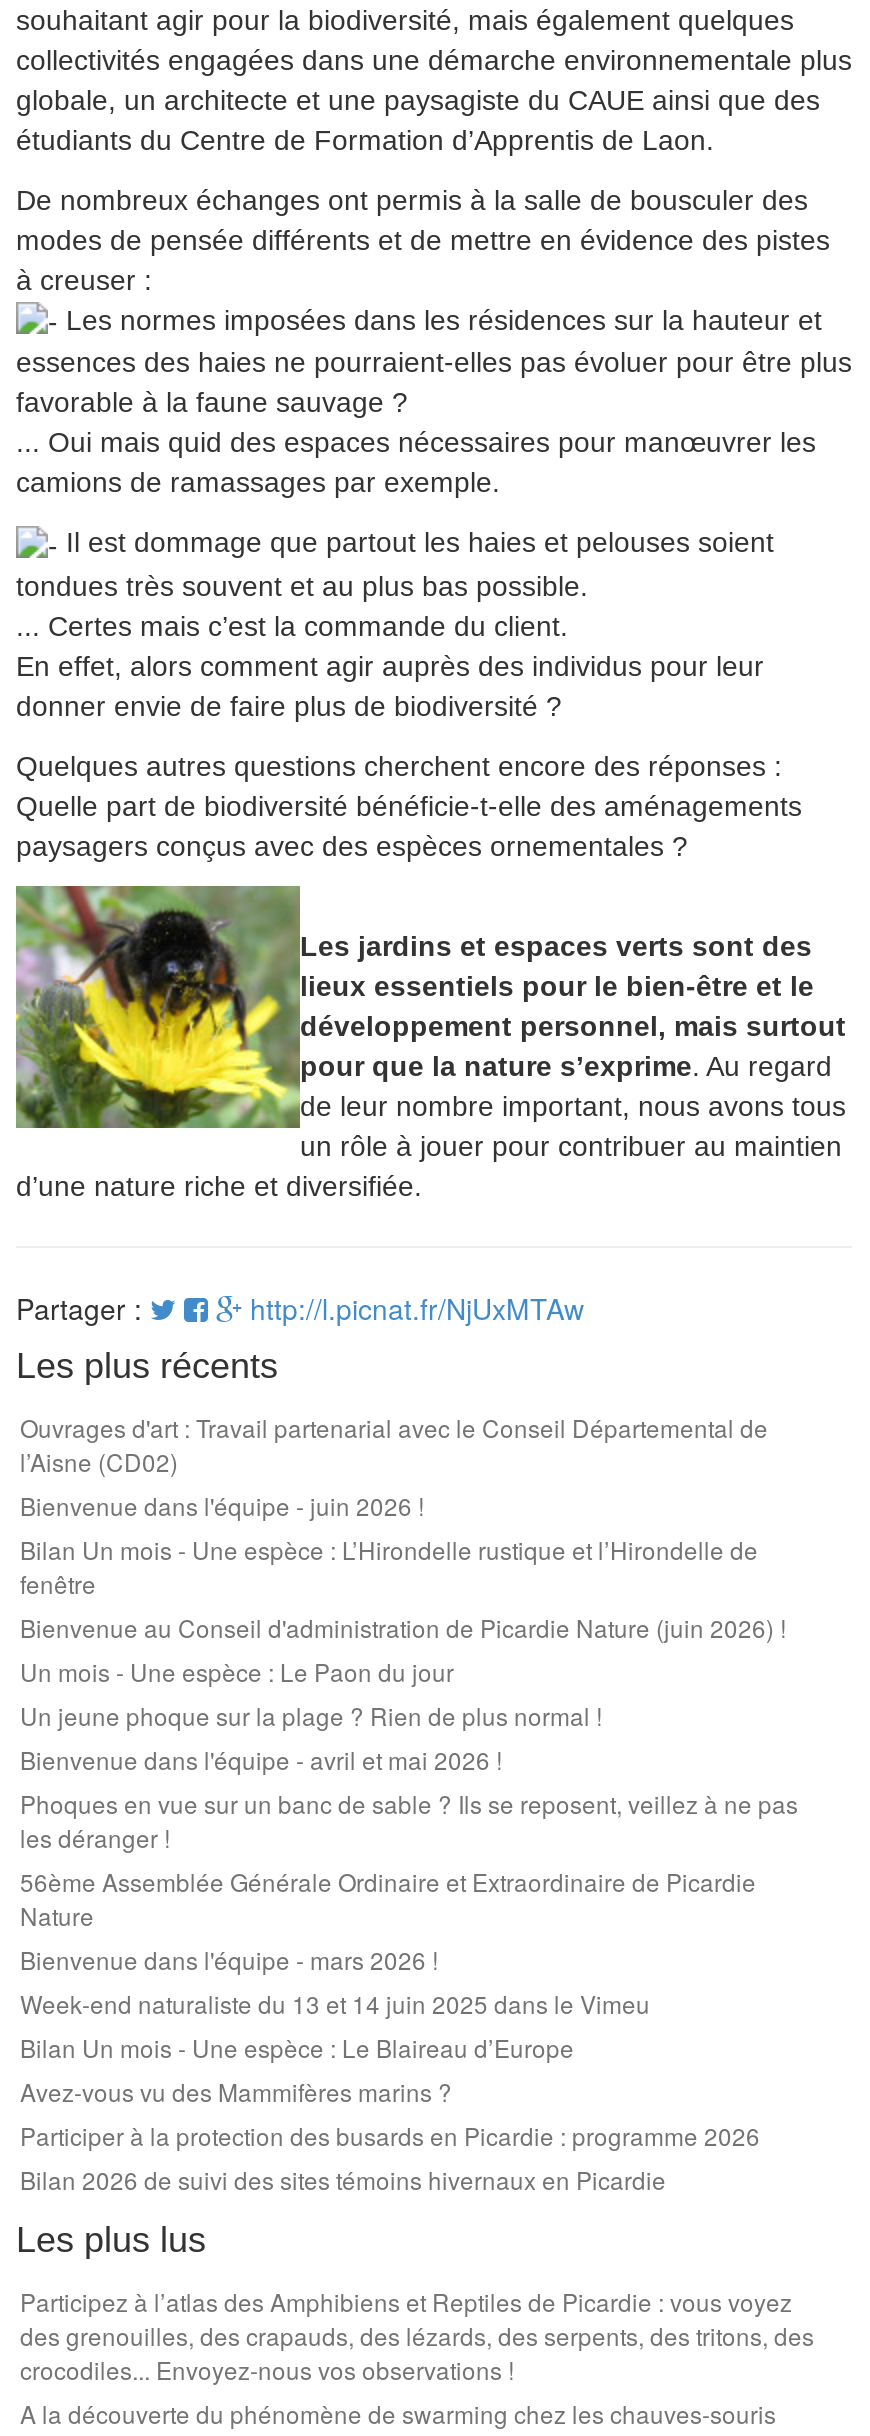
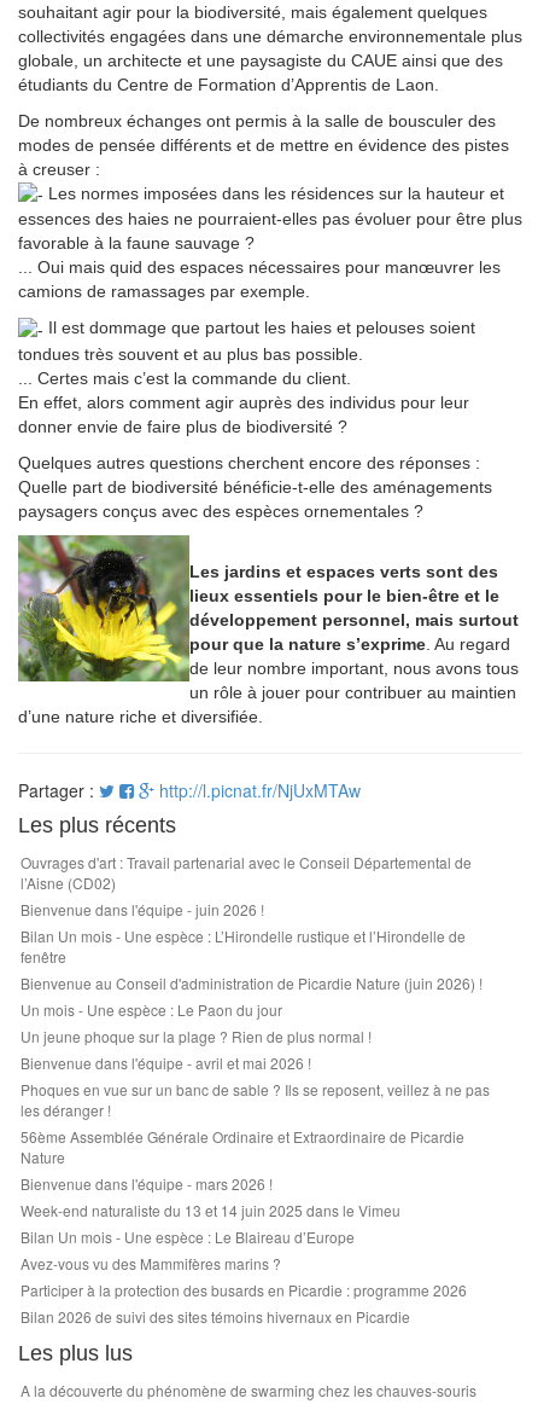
[20,2283,814,2385] Participez à l’atlas des Amphibiens et Reptiles de Picardie : vous voyez | des grenouilles, des crapauds, des lézards, des serpents, des tritons, des | crocodiles... Envoyez-nous vos observations ! -> none

